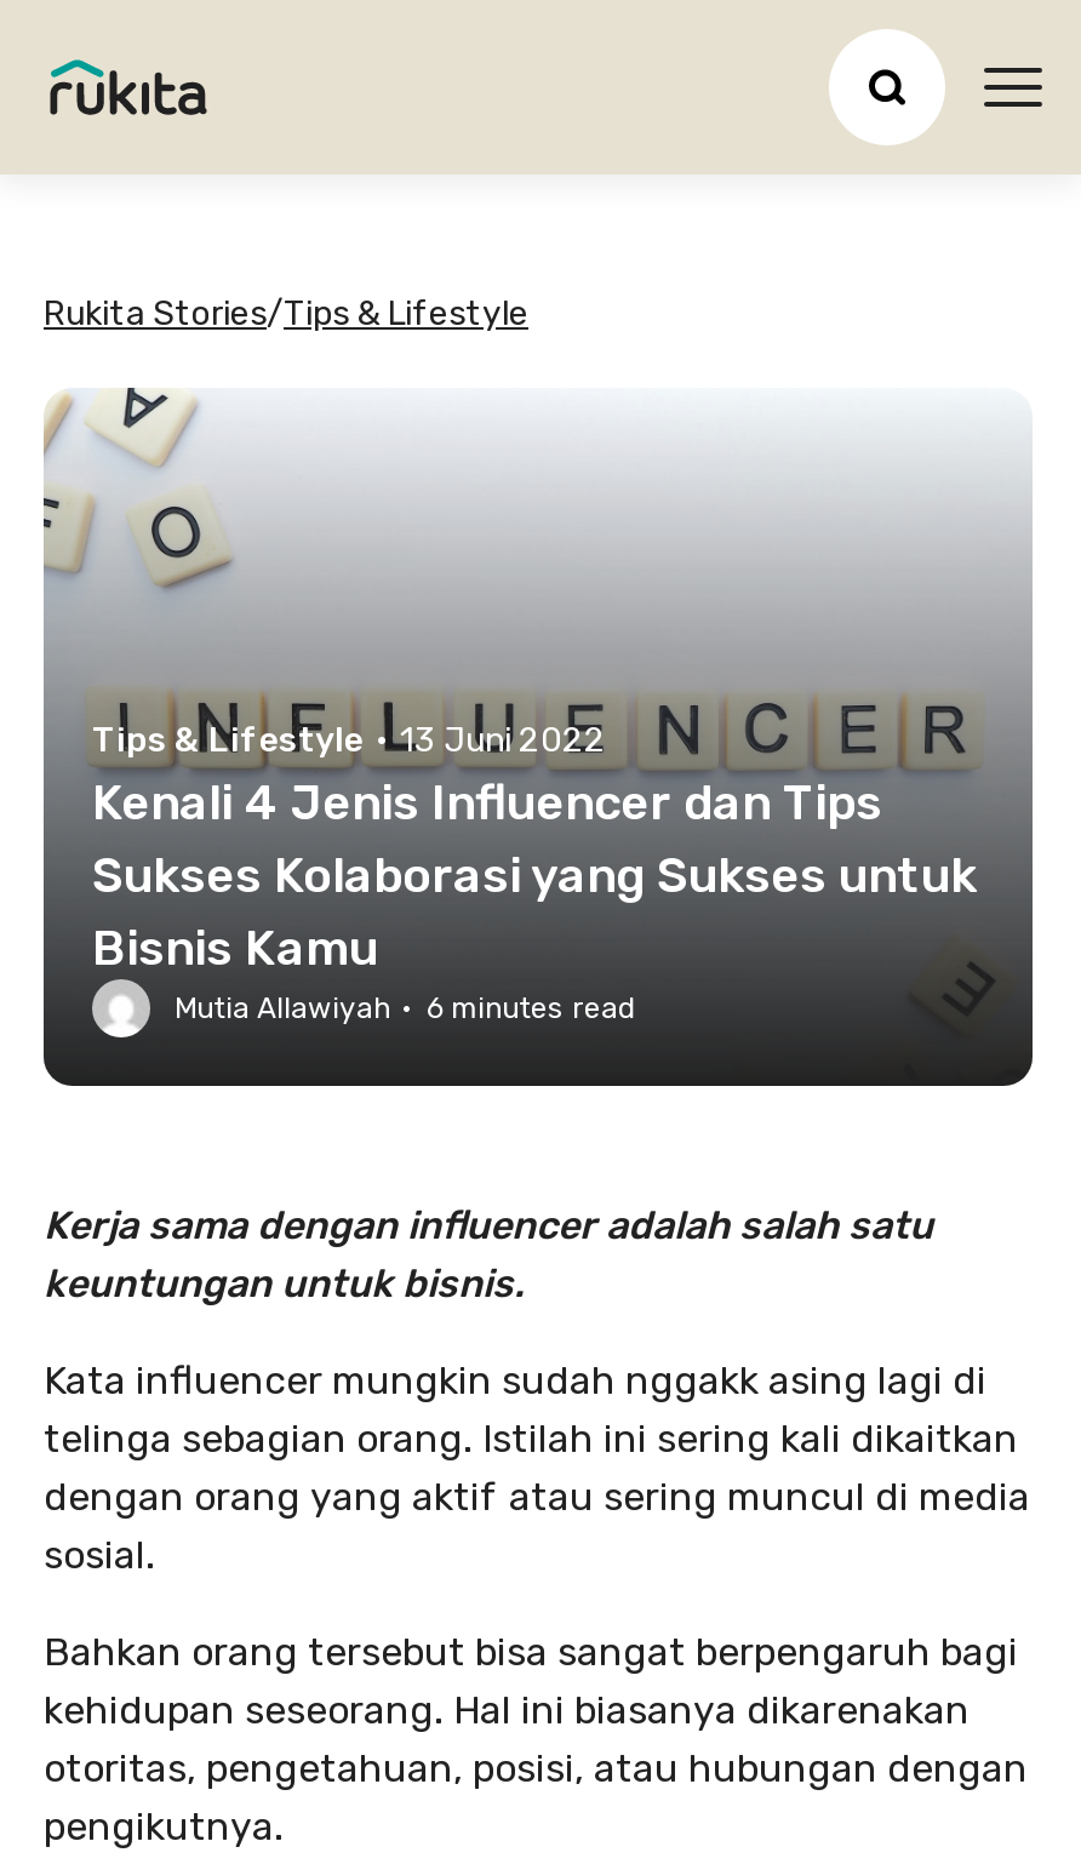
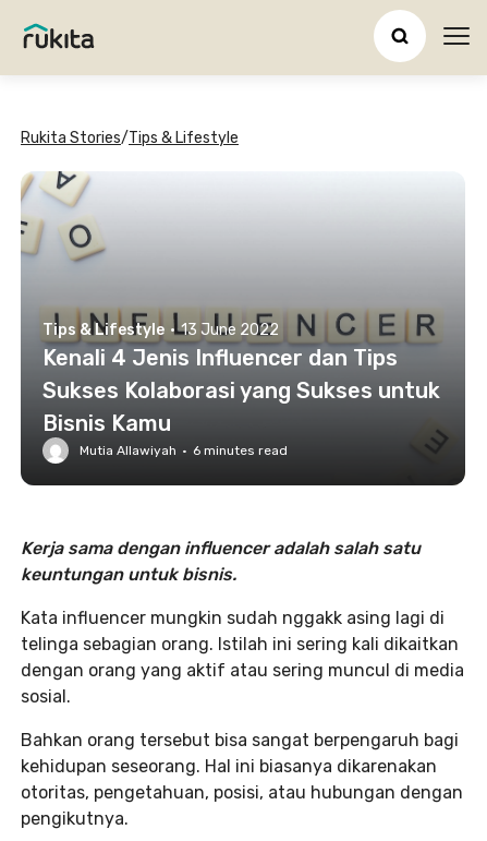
[92,720,606,761] Tips & Lifestyle · 13 Juni 2022 -> [42,321,279,339] Tips & Lifestyle · 13 June 2022

